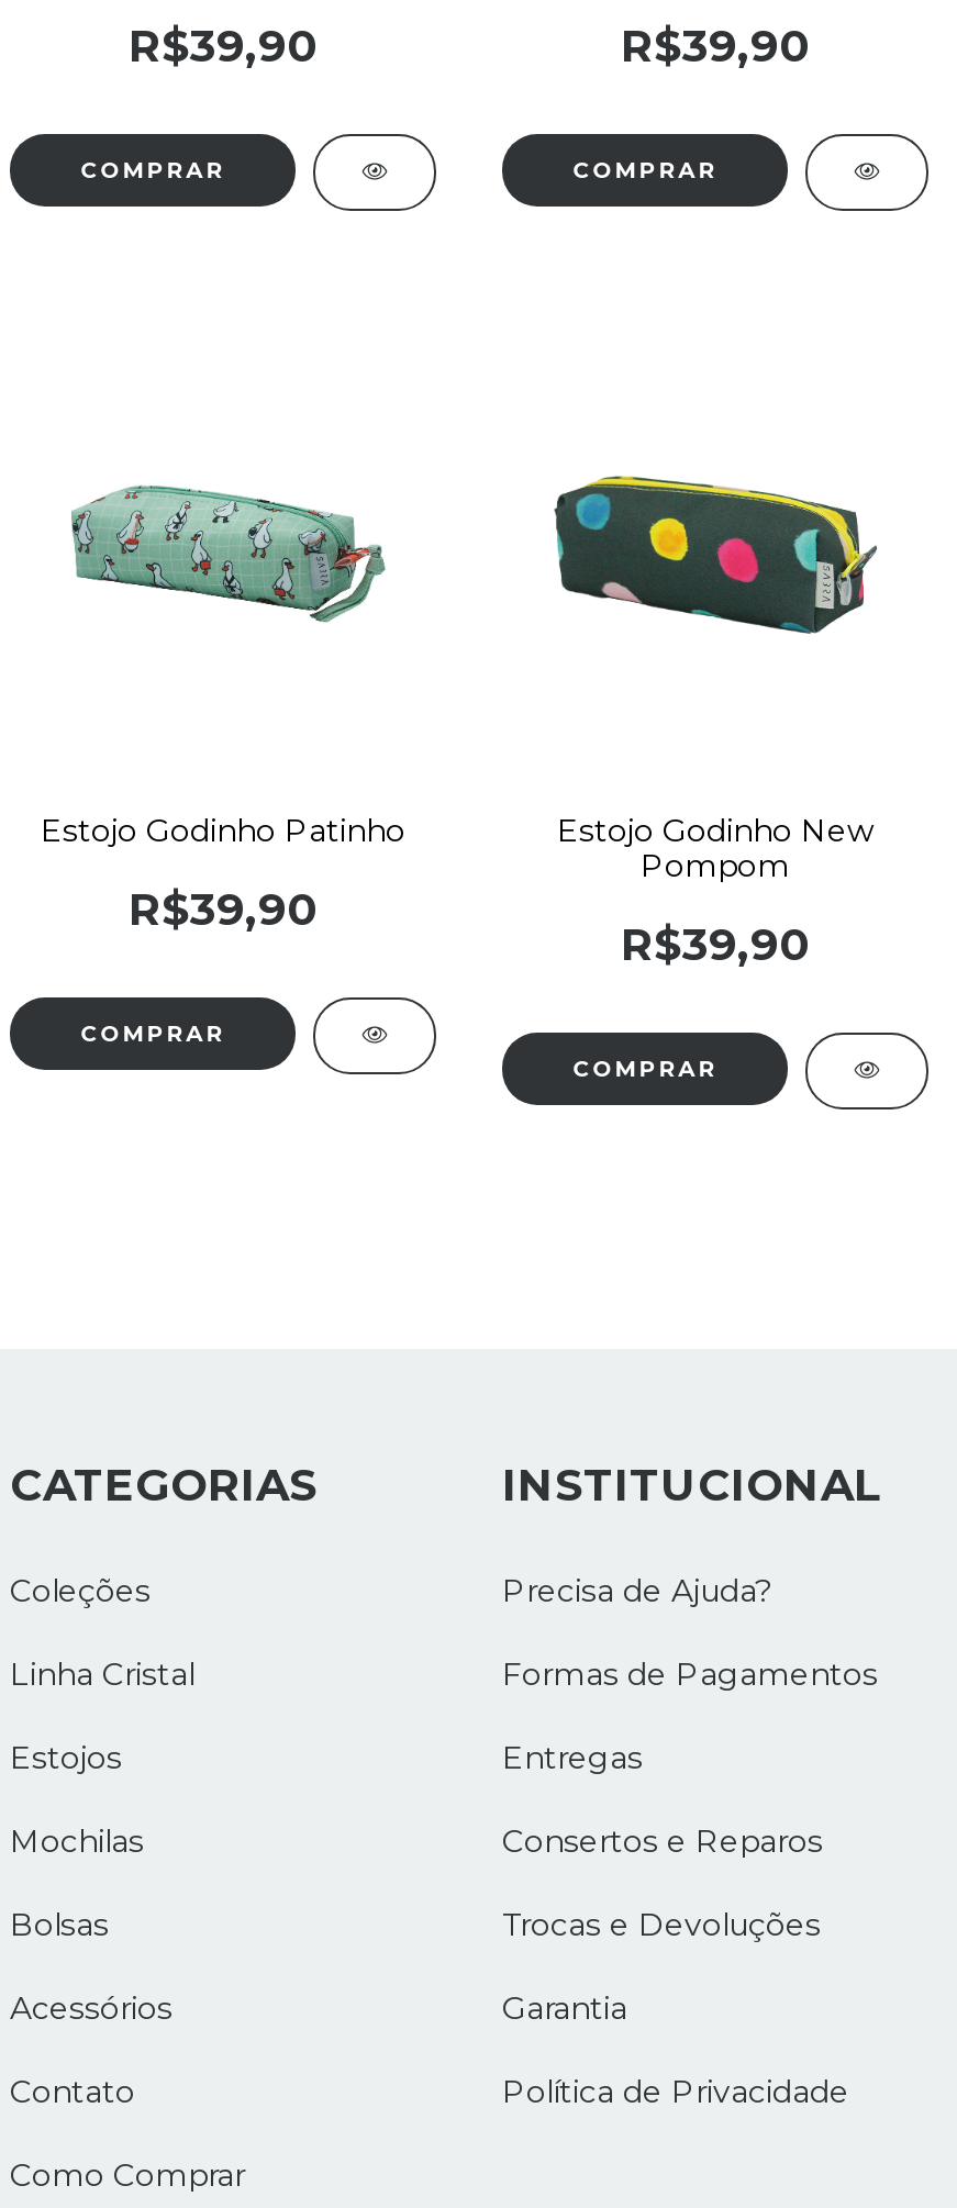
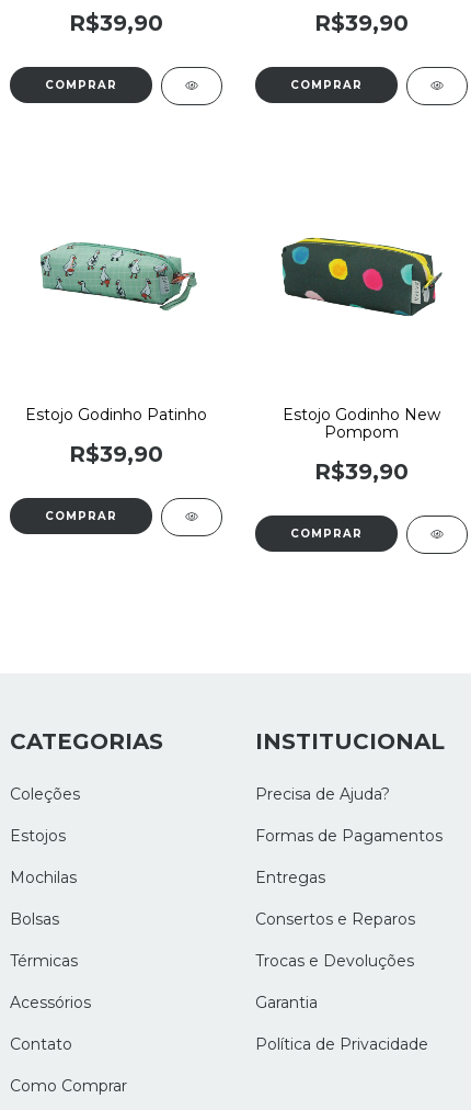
[10,1653,194,1693] Linha Cristal -> none
moved [10,1737,144,1943] -> [10,825,77,929]: Estojos | Mochilas | Bolsas
none -> [10,951,78,970] Térmicas

